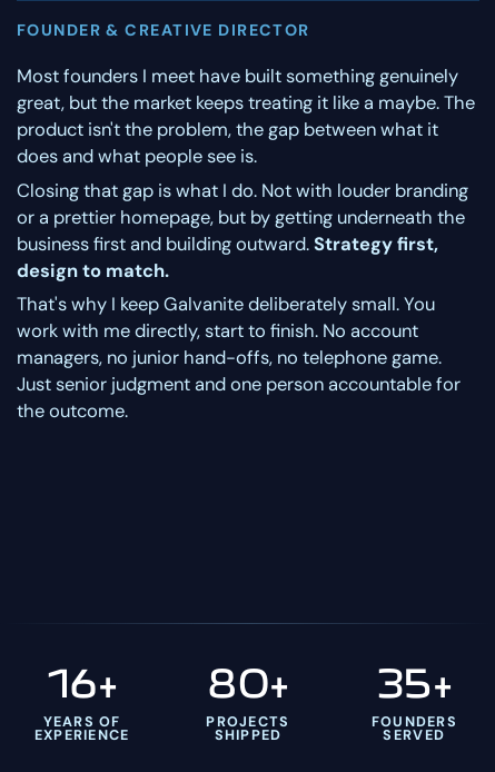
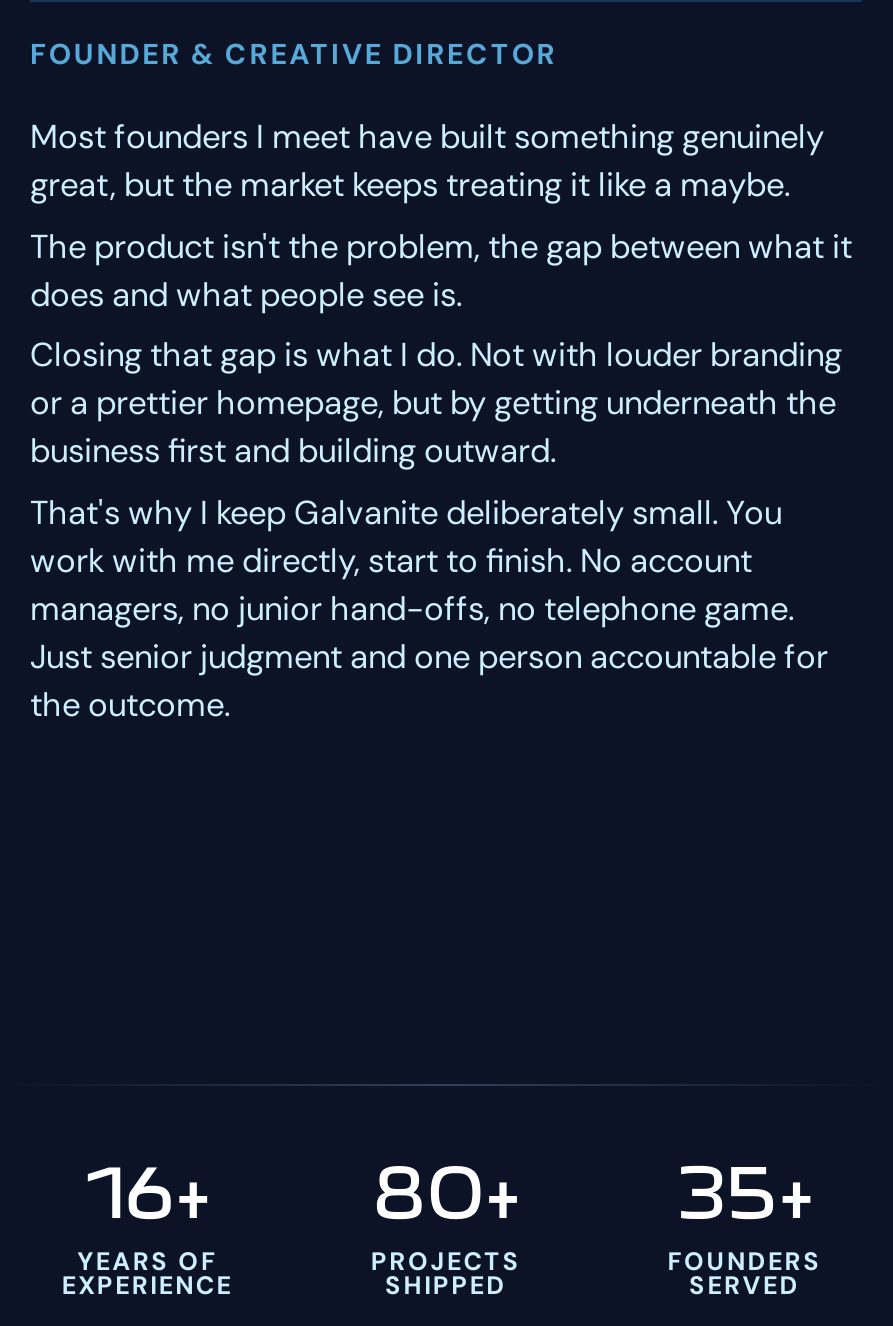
[17,232,438,282] business first and building outward. Strategy first, | design to match. -> [30,430,556,472] business first and building outward.

